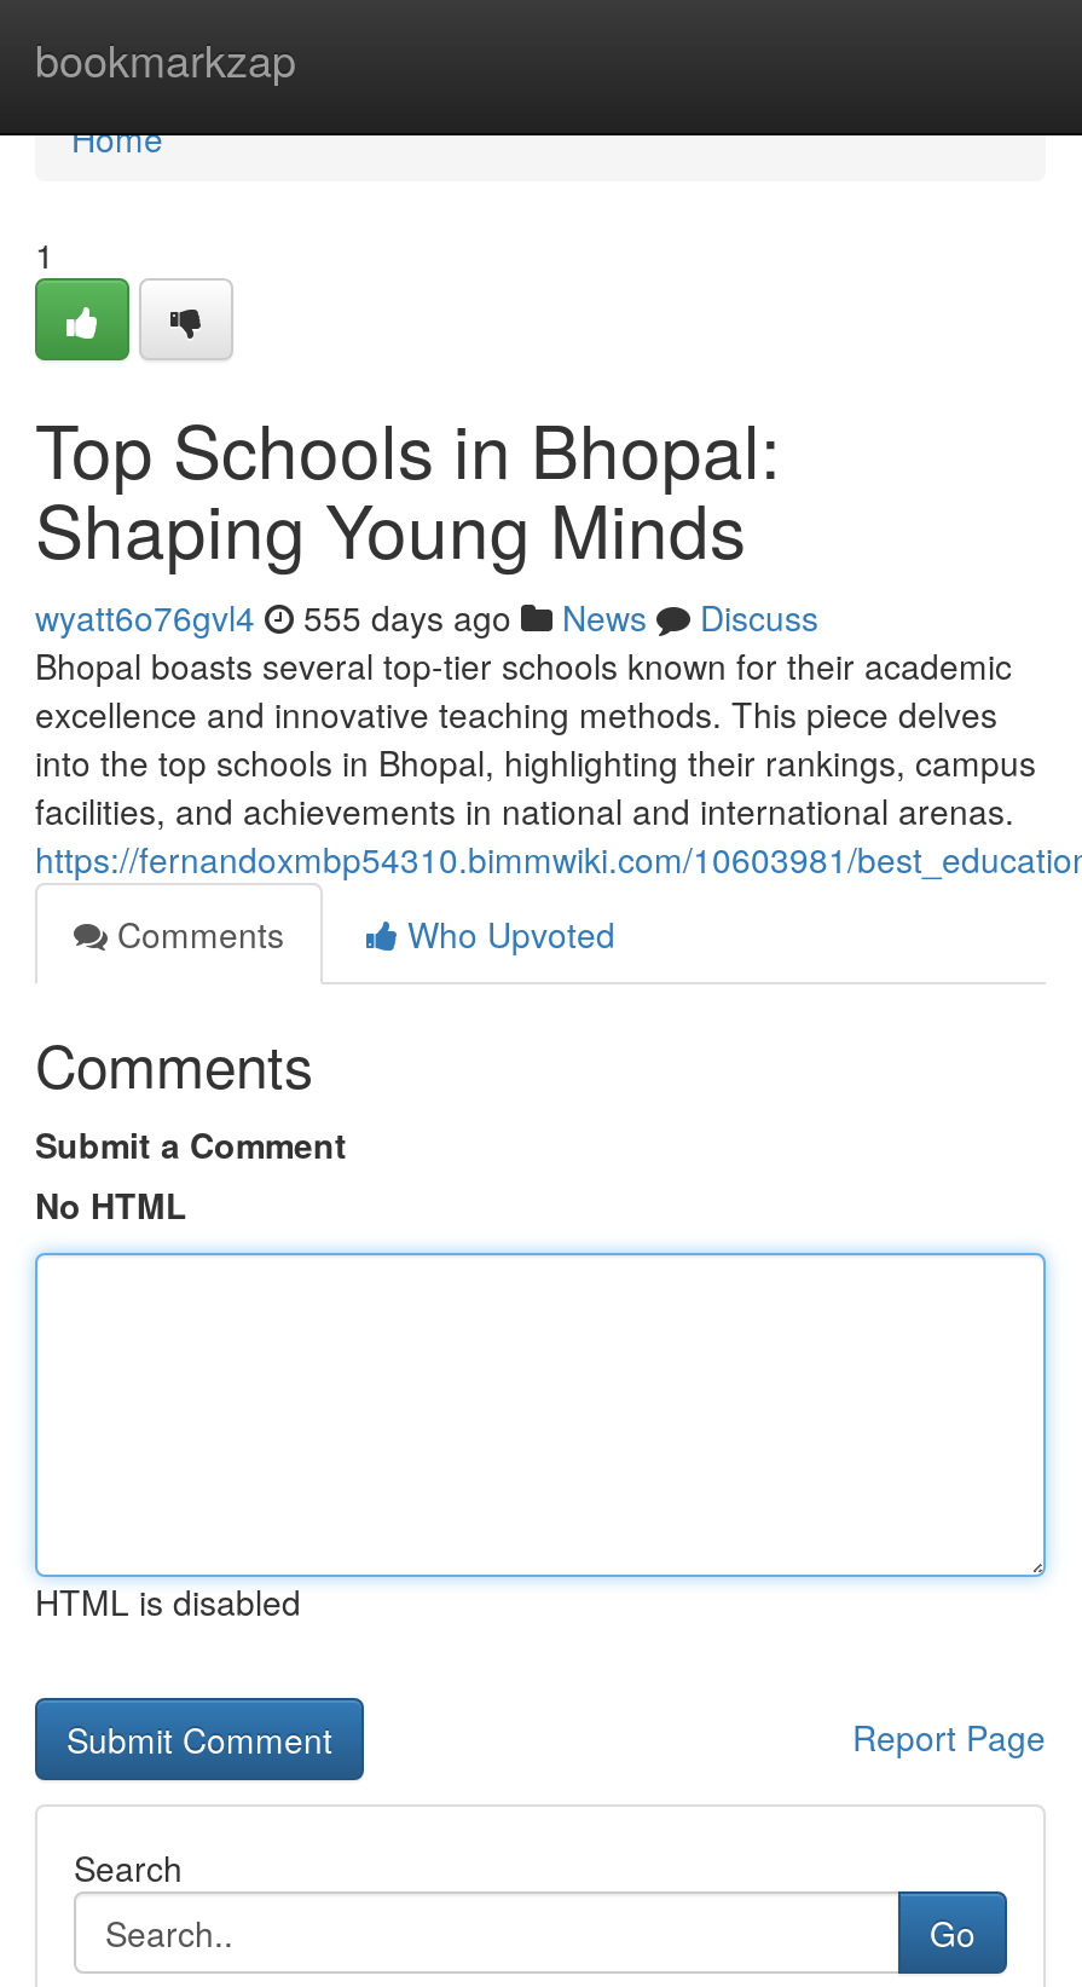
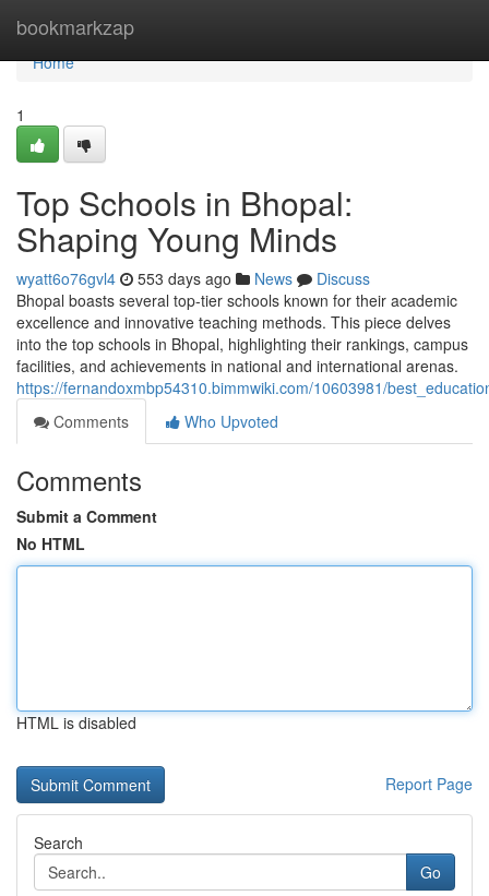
[35,593,818,641] wyatt6o76gvl4 555 days ago News Discuss -> [16,267,370,289] wyatt6o76gvl4 553 days ago News Discuss

